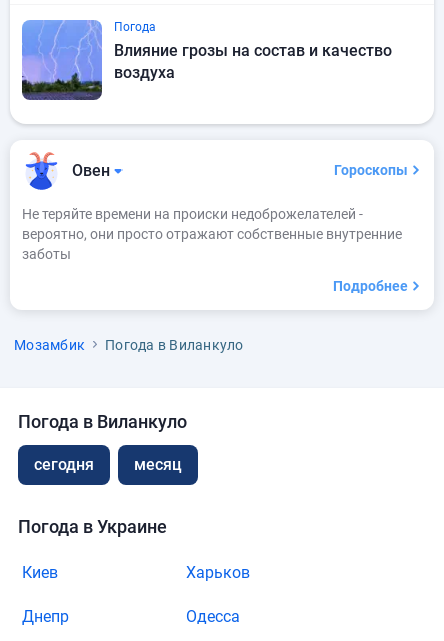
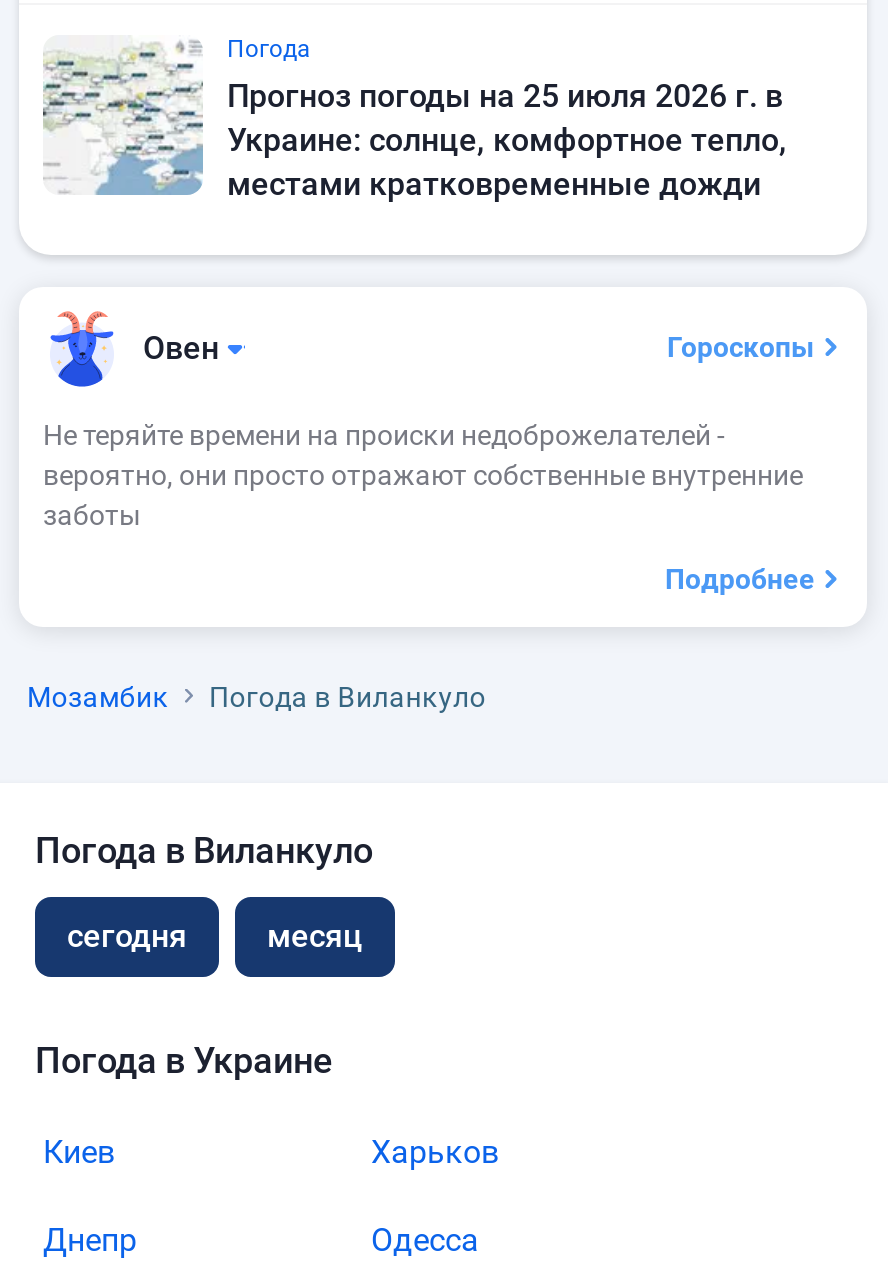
[21,19,392,101] [image] | Влияние грозы на состав и качество | воздуха -> [41,35,787,203] [image] | Прогноз погоды на 25 июля 2026 г. в | Украине: солнце, комфортное тепло, | местами кратковременные дожди

